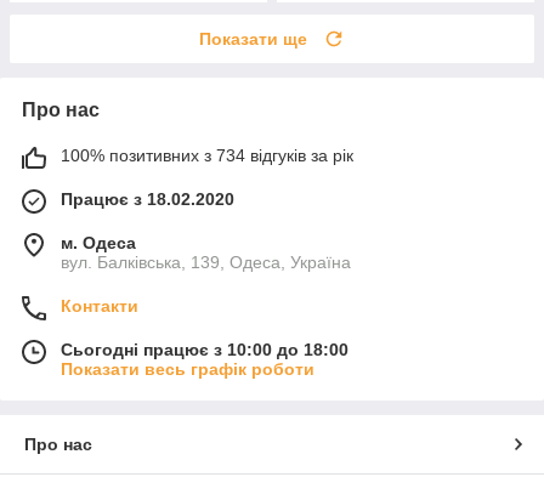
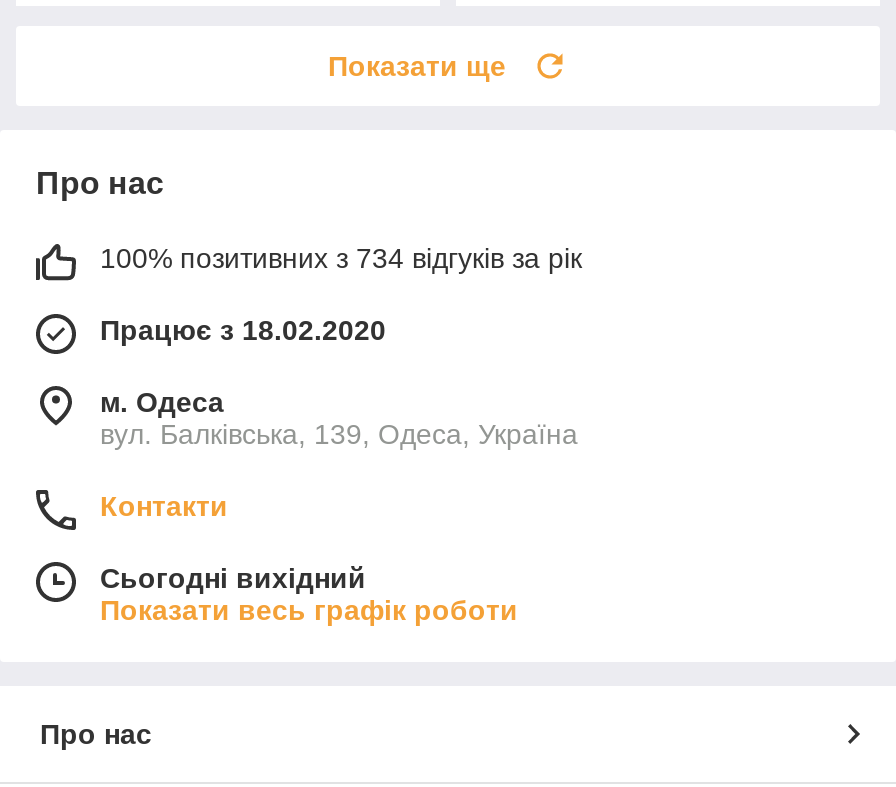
[61,340,348,359] Сьогодні працює з 10:00 до 18:00 -> [100,562,366,594] Сьогодні вихідний

